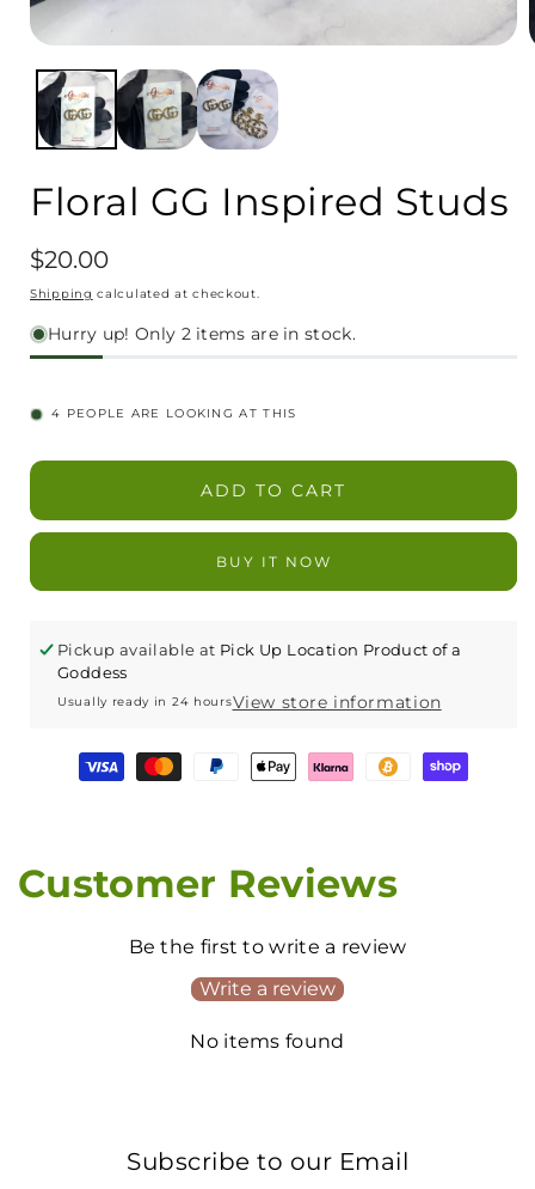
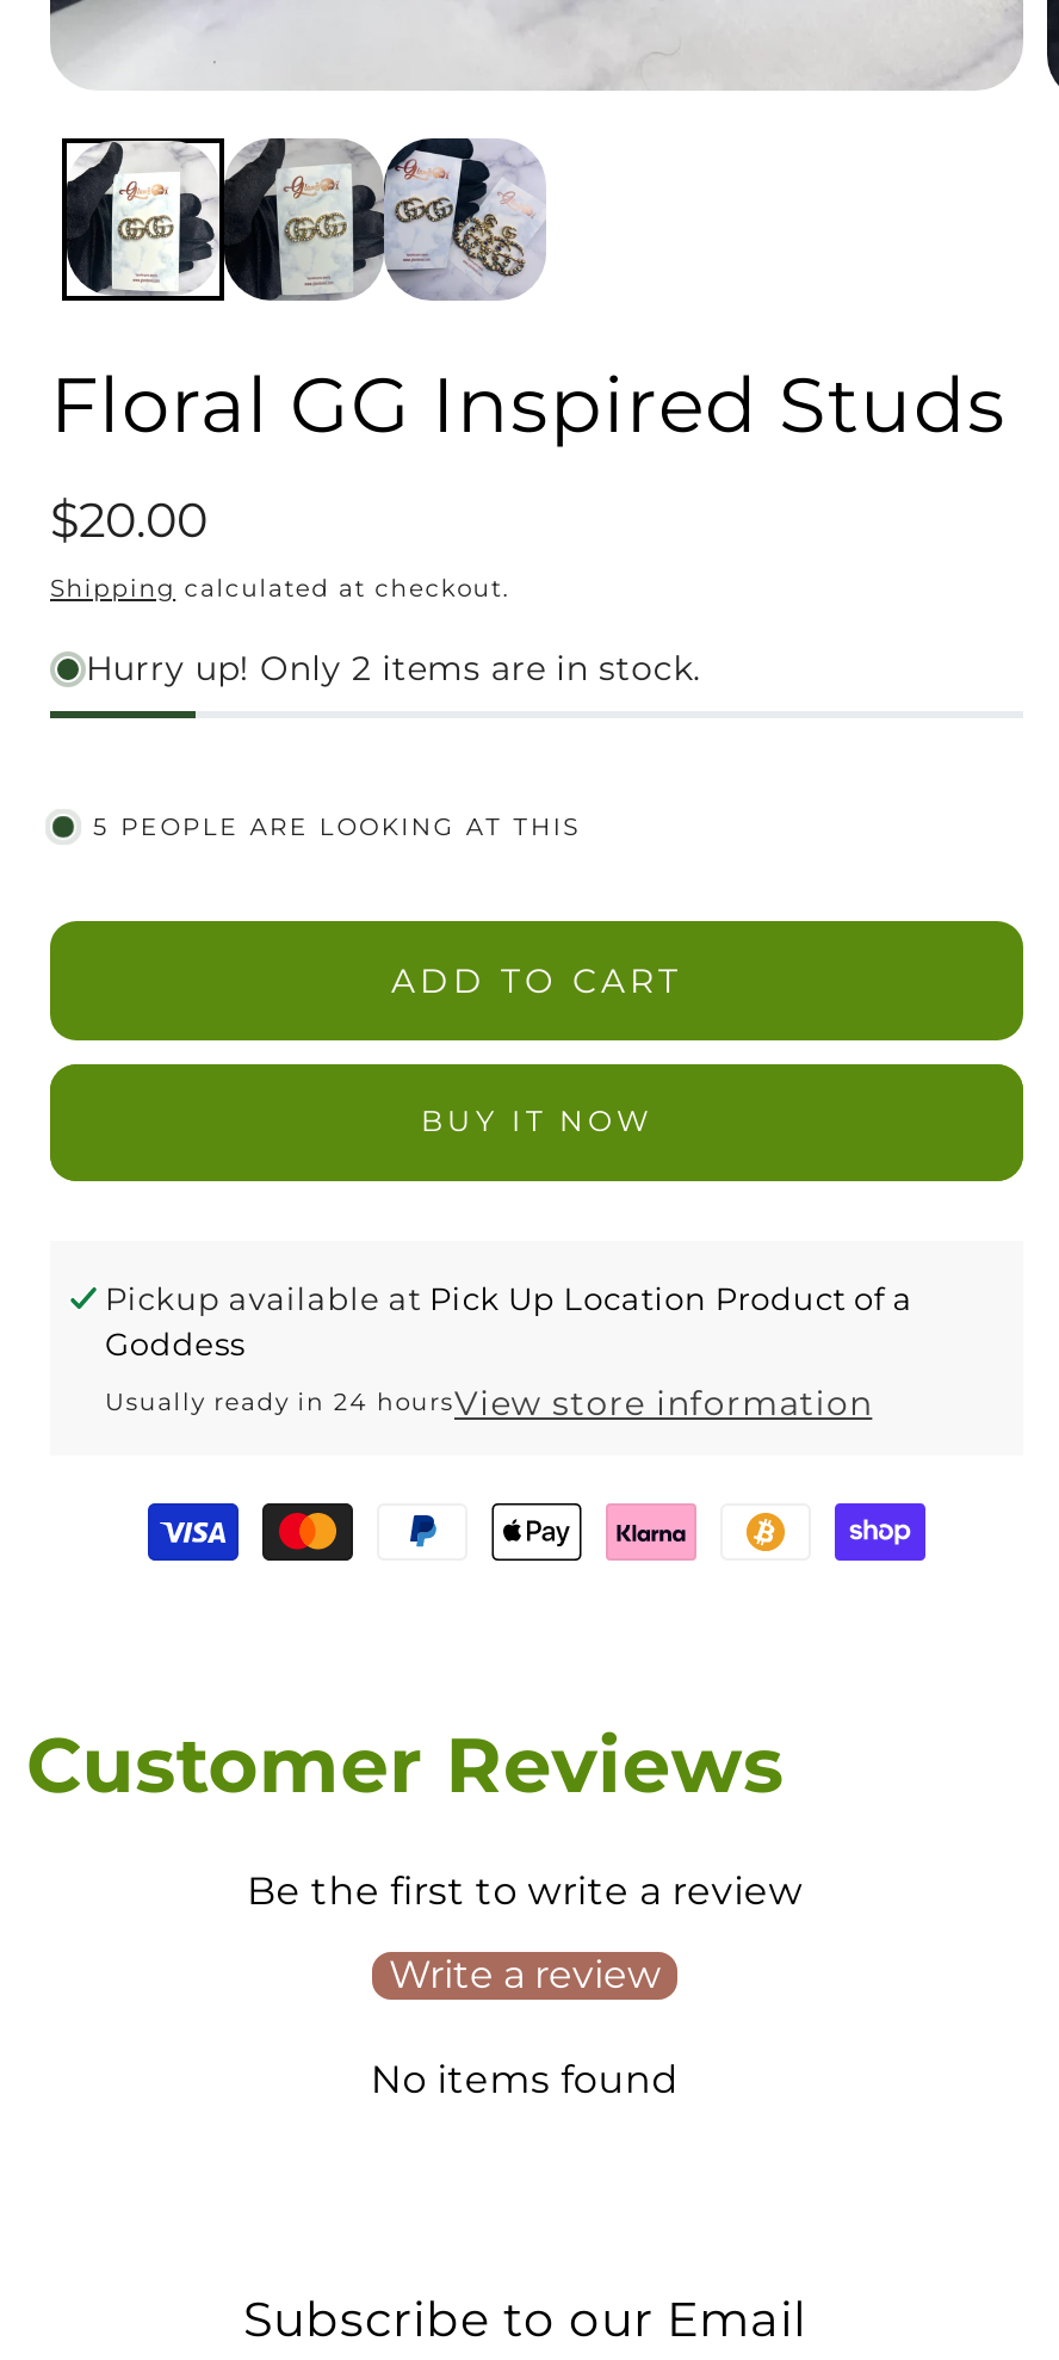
[51,406,297,422] 4 PEOPLE ARE LOOKING AT THIS -> [93,810,581,841] 5 PEOPLE ARE LOOKING AT THIS

